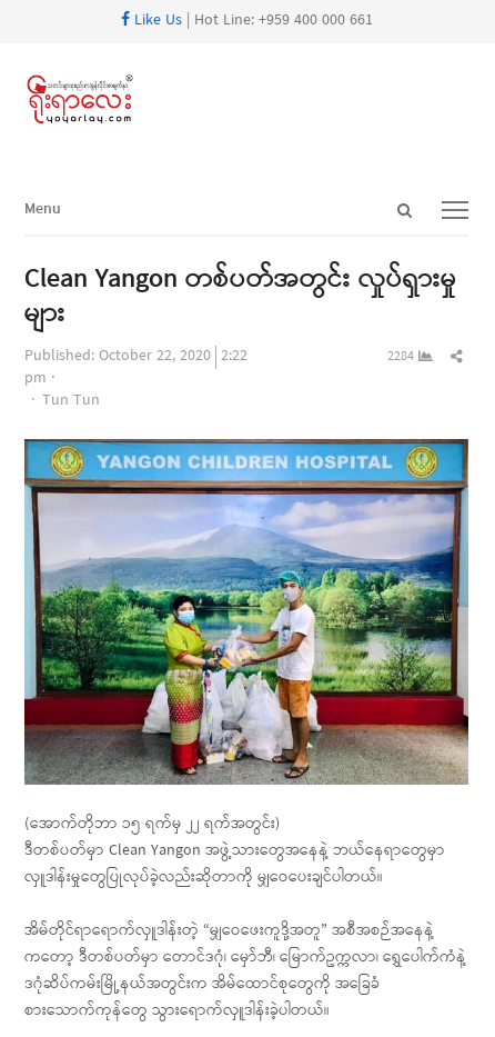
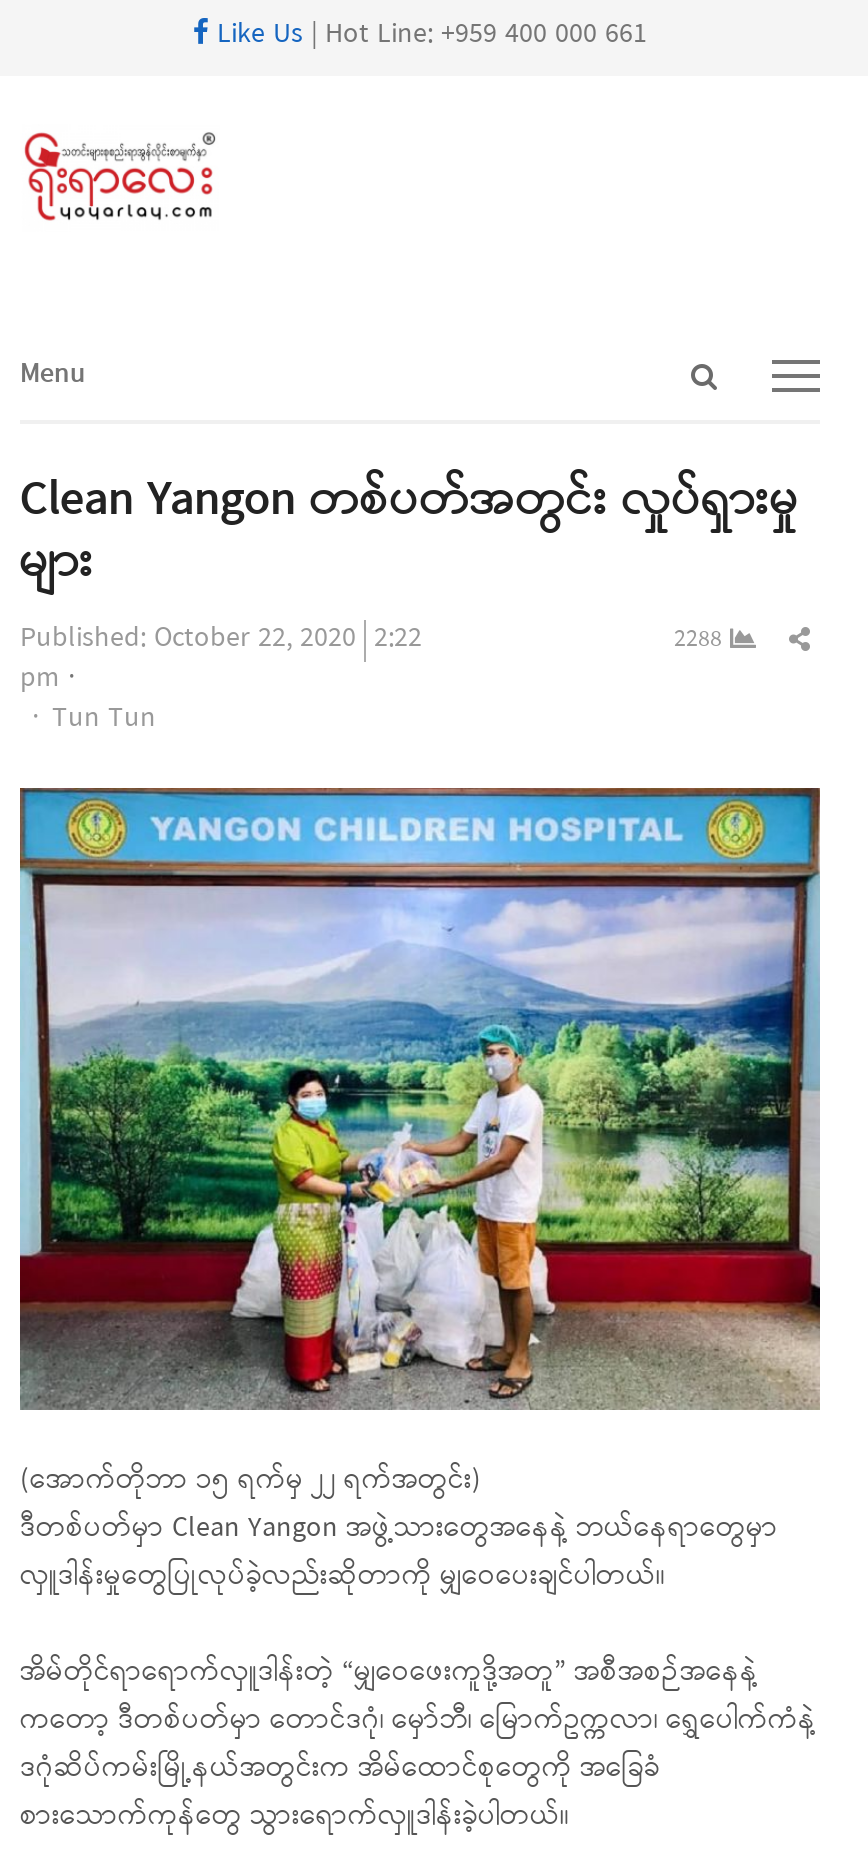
[387,346,414,368] 2284 -> [674,620,722,660] 2288

